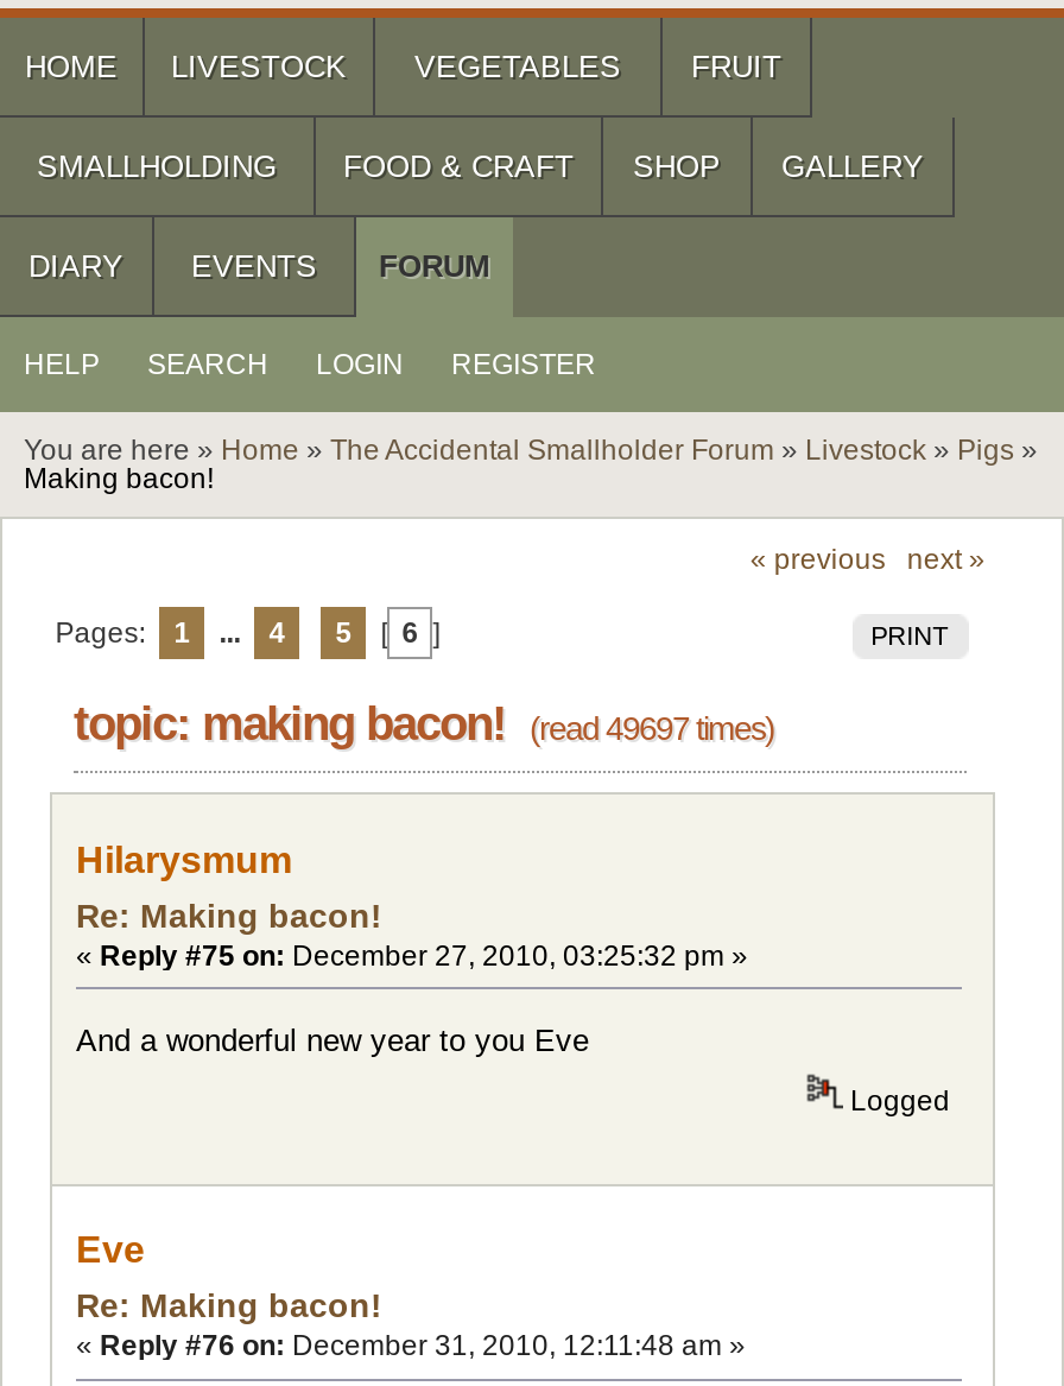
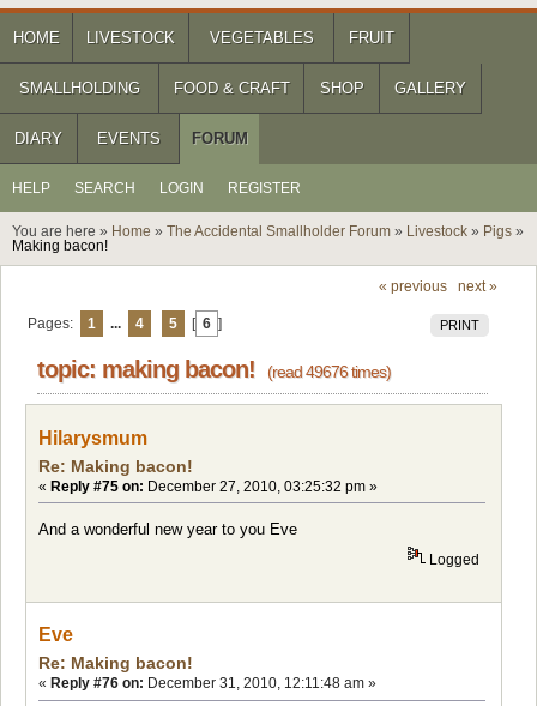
[74,698,774,750] topic: making bacon! (read 49697 times) -> [37,356,391,383] topic: making bacon! (read 49676 times)

